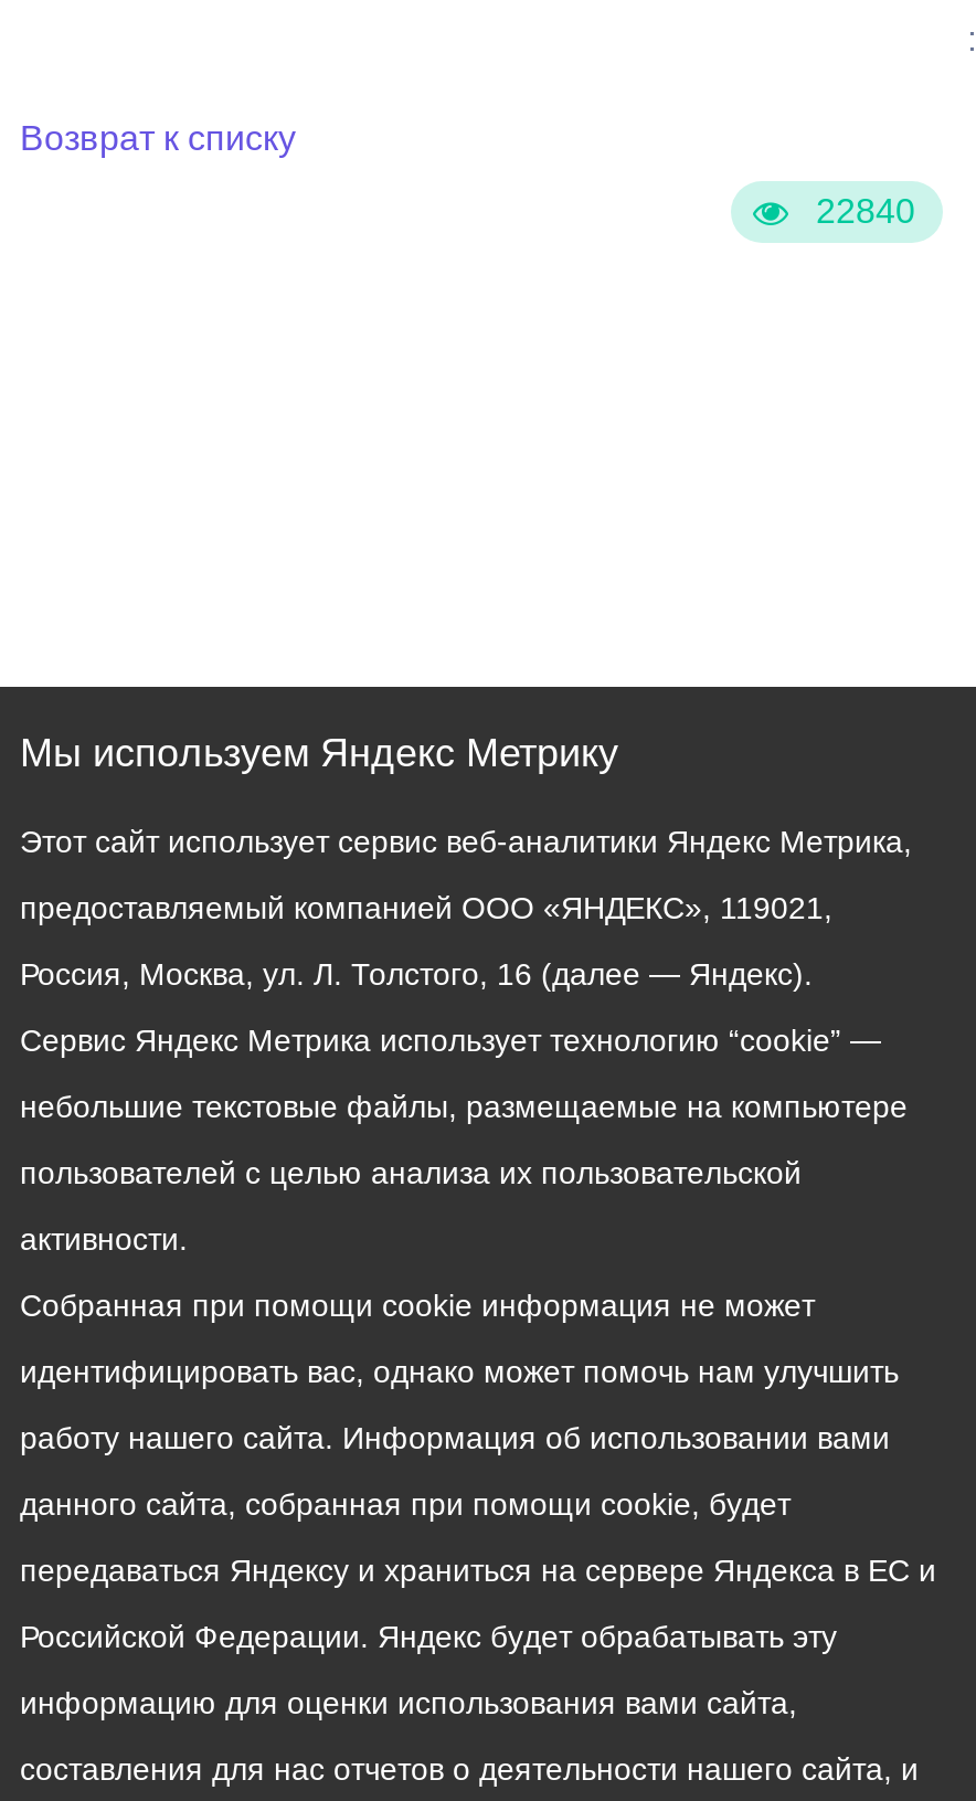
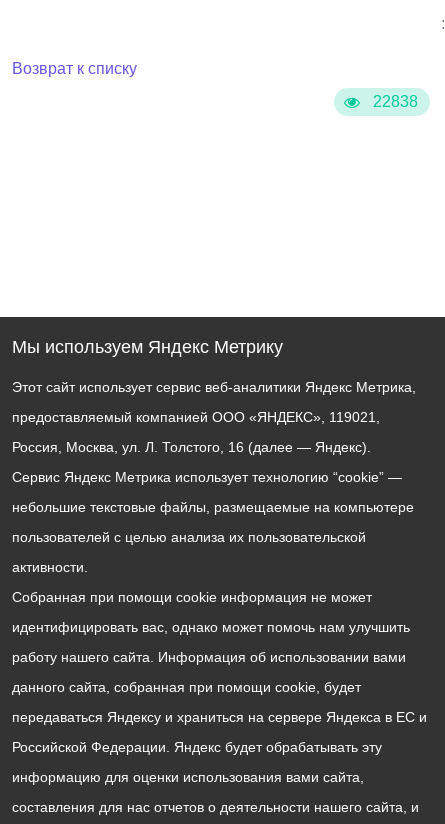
[816,193,915,231] 22840 -> [372,93,417,110] 22838

